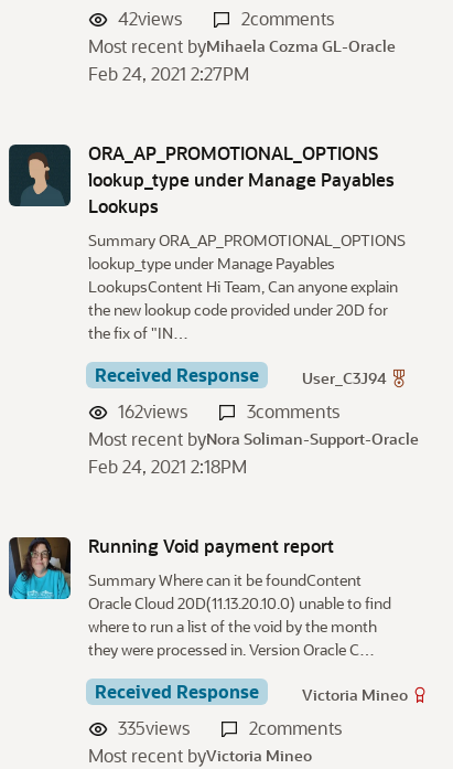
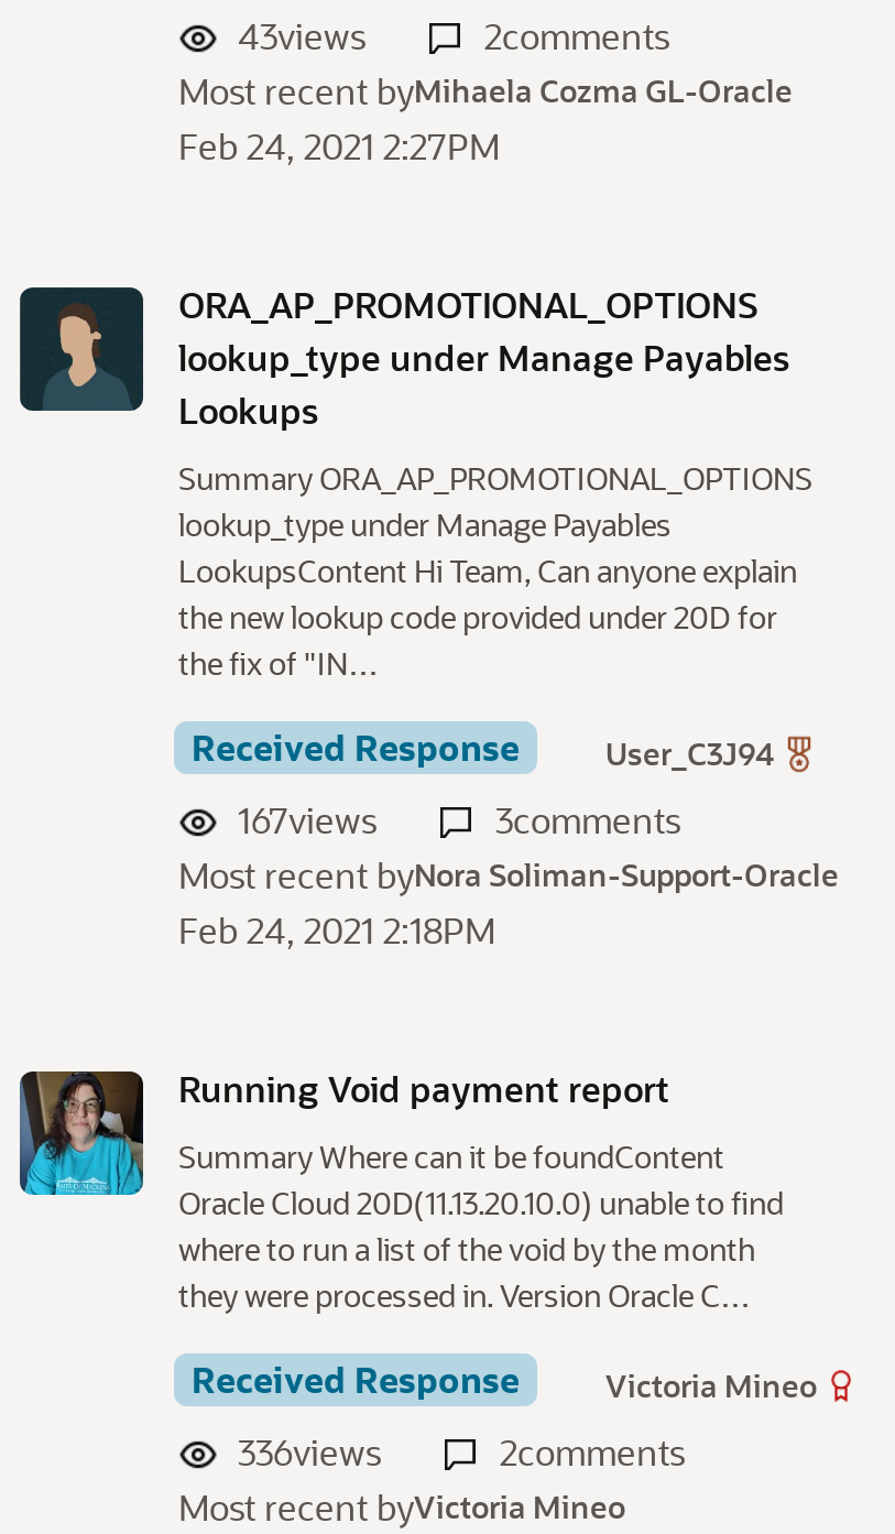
[118,6,182,29] 42views -> [238,11,365,57] 43views
[118,399,187,422] 162views -> [238,795,376,841] 167views
[118,715,190,739] 335views -> [238,1427,381,1473] 336views

